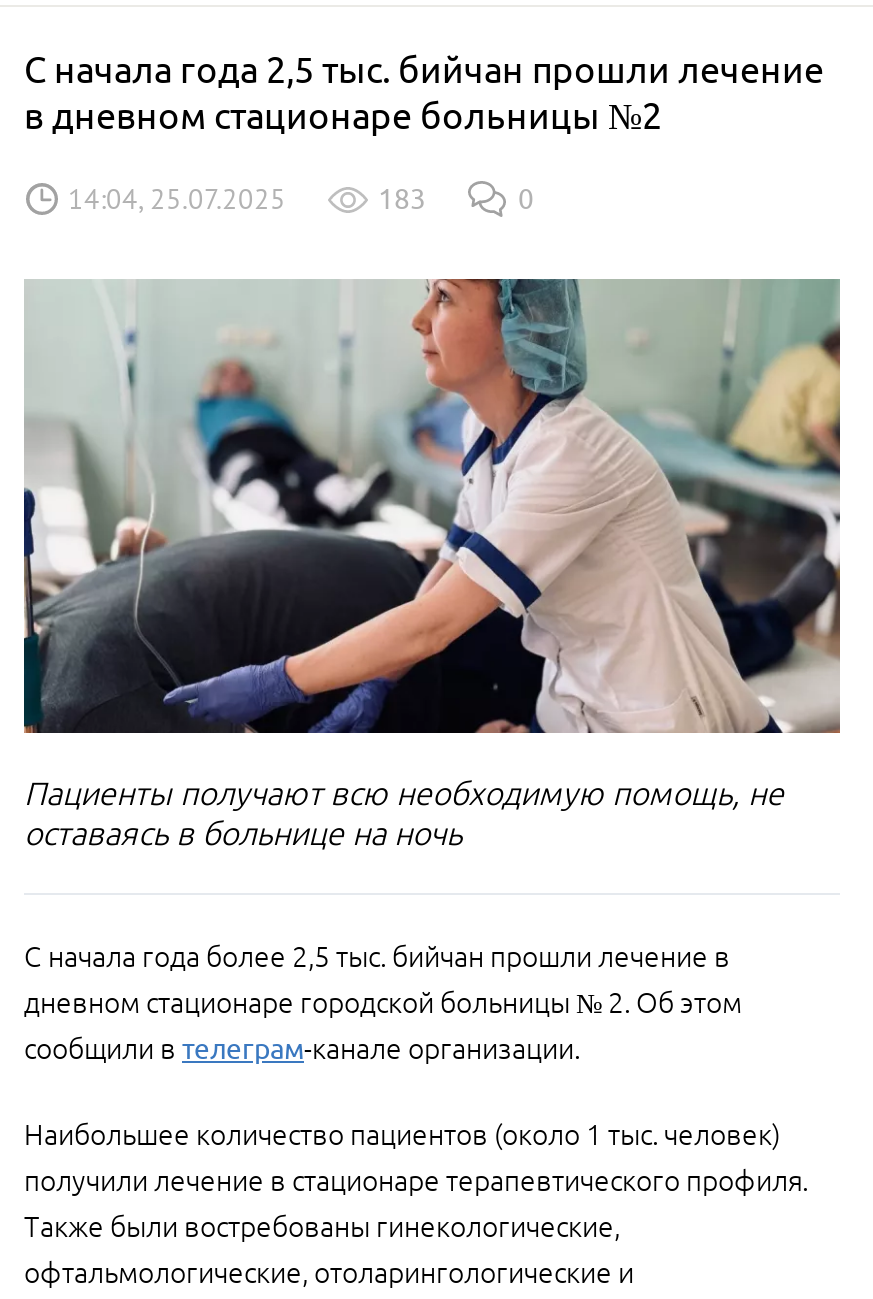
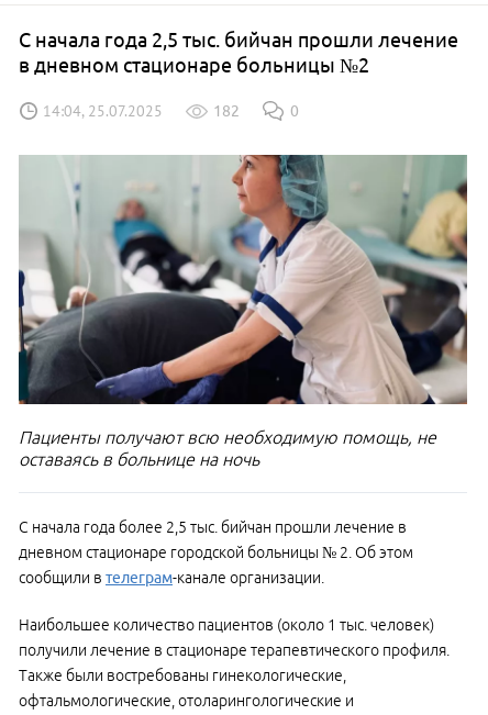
[378,183,426,215] 183 -> [213,102,240,120] 182

